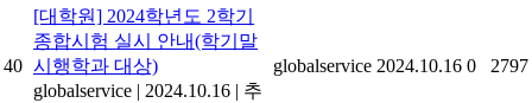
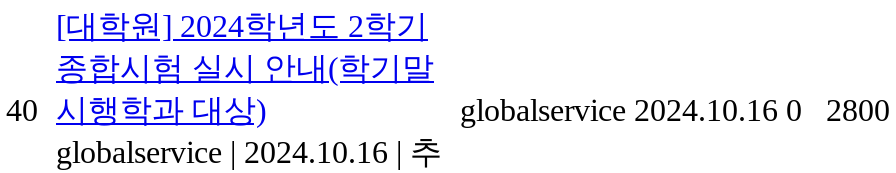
[273,55,528,76] globalservice 2024.10.16 0 2797 -> [460,93,890,127] globalservice 2024.10.16 0 2800

